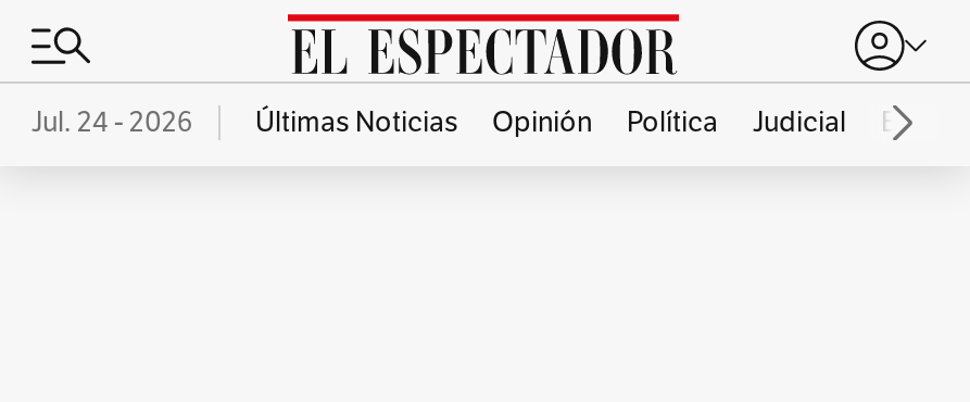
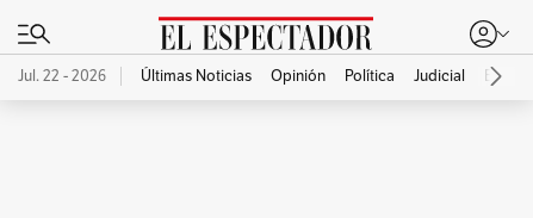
[32,105,192,140] Jul. 24 - 2026 -> [18,67,106,86] Jul. 22 - 2026

